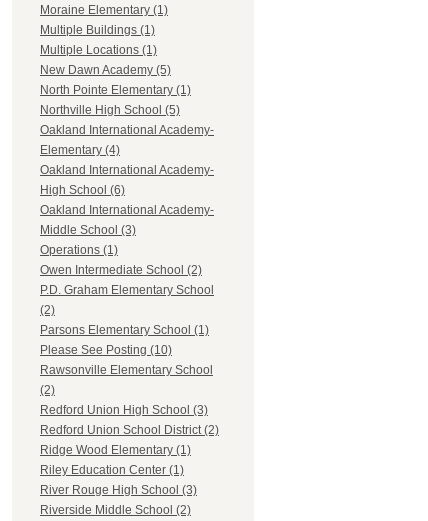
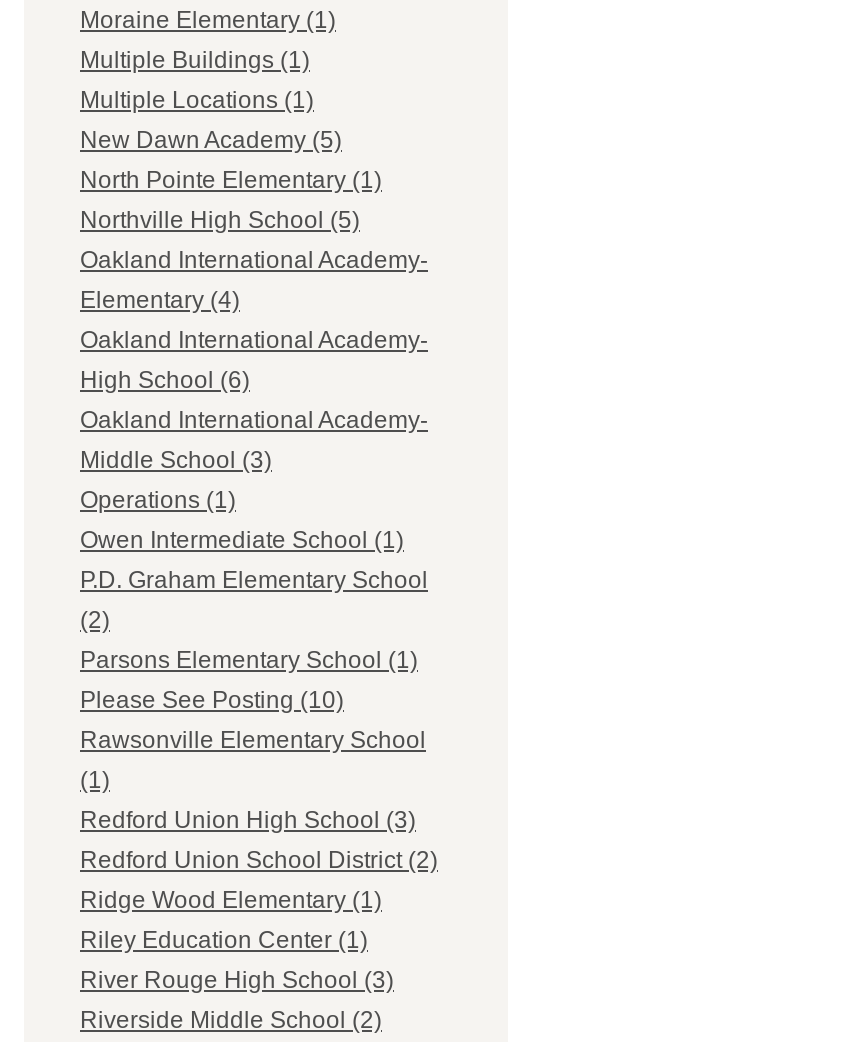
[40,263,202,277] Owen Intermediate School (2) -> [80,527,404,555] Owen Intermediate School (1)
[40,383,55,397] (2) -> [80,767,110,795] (1)

